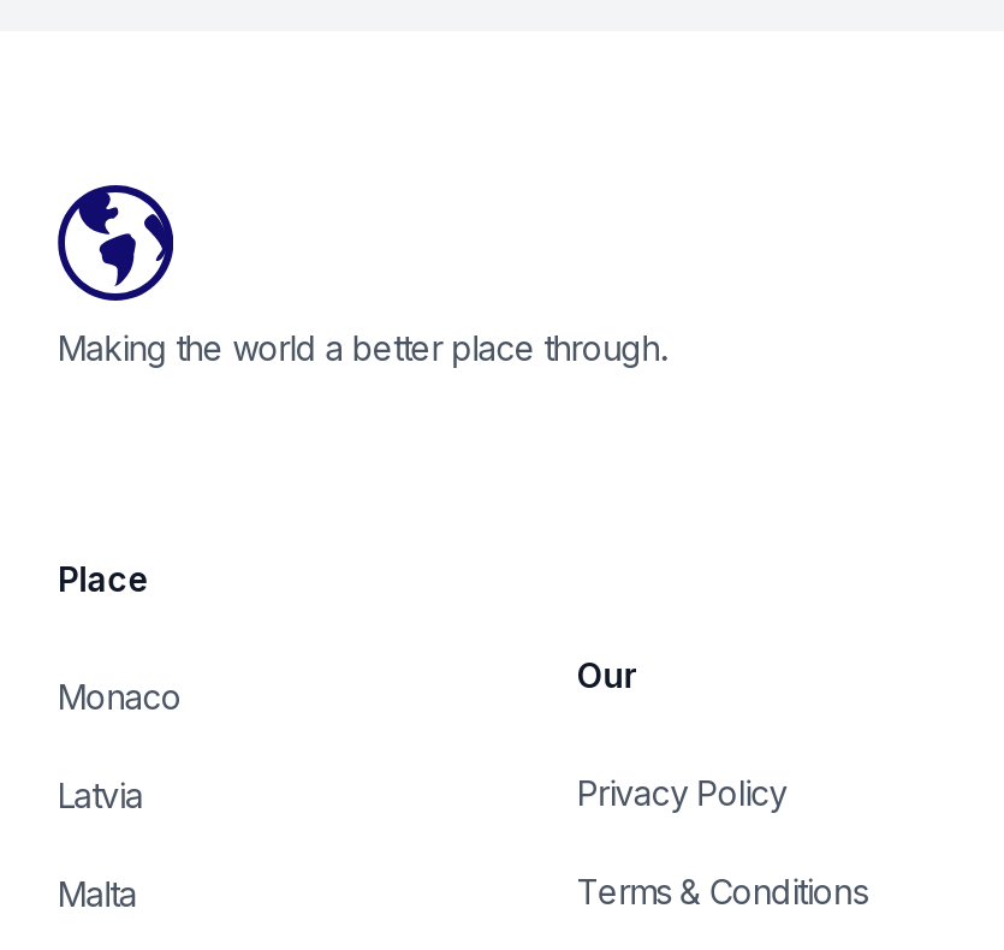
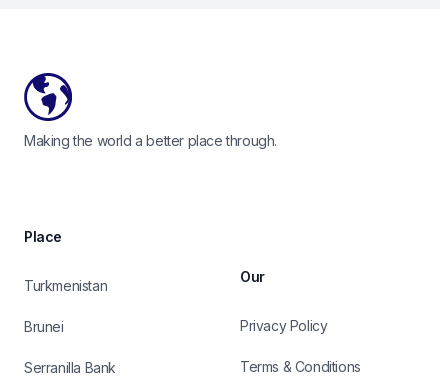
[58,677,182,718] Monaco -> [24,277,107,294] Turkmenistan
[58,776,143,817] Latvia -> [24,318,64,335] Brunei
[58,874,137,915] Malta -> [24,359,116,376] Serranilla Bank

